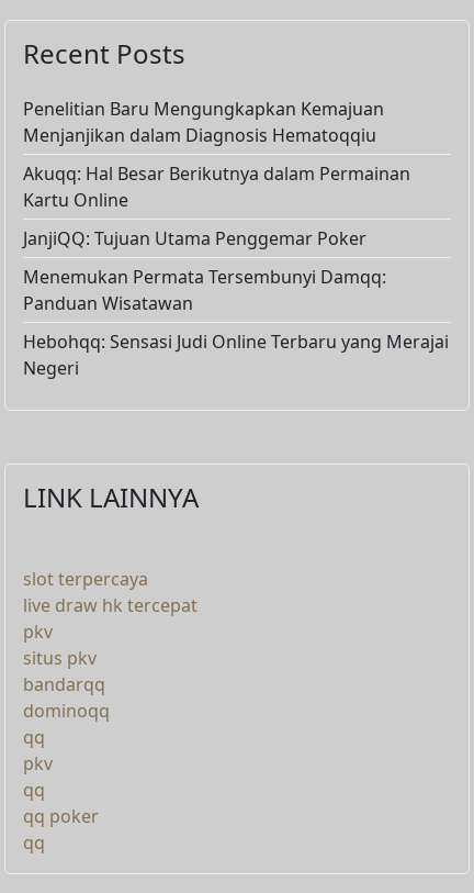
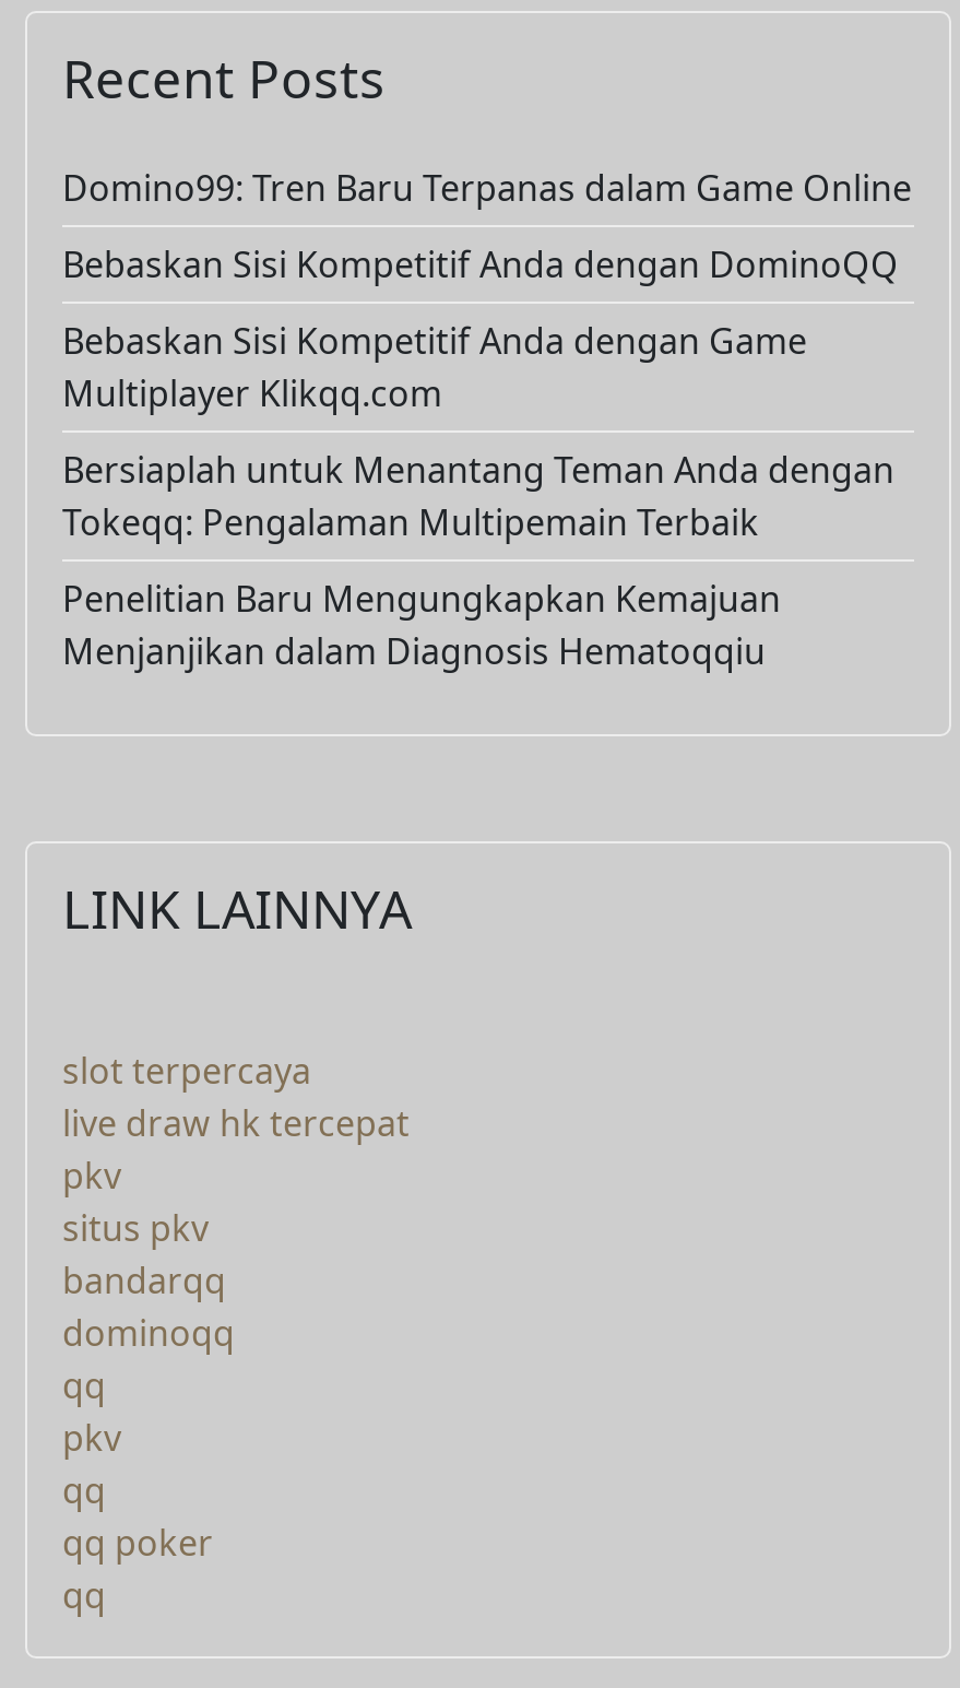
none -> [62,163,912,545] Domino99: Tren Baru Terpanas dalam Game Online | Bebaskan Sisi Kompetitif Anda dengan DominoQQ | Bebaskan Sisi Kompetitif Anda dengan Game | Multiplayer Klikqq.com | Bersiaplah untuk Menantang Teman Anda dengan | Tokeqq: Pengalaman Multipemain Terbaik
moved [23,96,384,147] -> [62,574,781,674]: Penelitian Baru Mengungkapkan Kemajuan | Menjanjikan dalam Diagnosis Hematoqqiu
[23,161,449,379] Akuqq: Hal Besar Berikutnya dalam Permainan | Kartu Online | JanjiQQ: Tujuan Utama Penggemar Poker | Menemukan Permata Tersembunyi Damqq: | Panduan Wisatawan | Hebohqq: Sensasi Judi Online Terbaru yang Merajai | Negeri -> none

